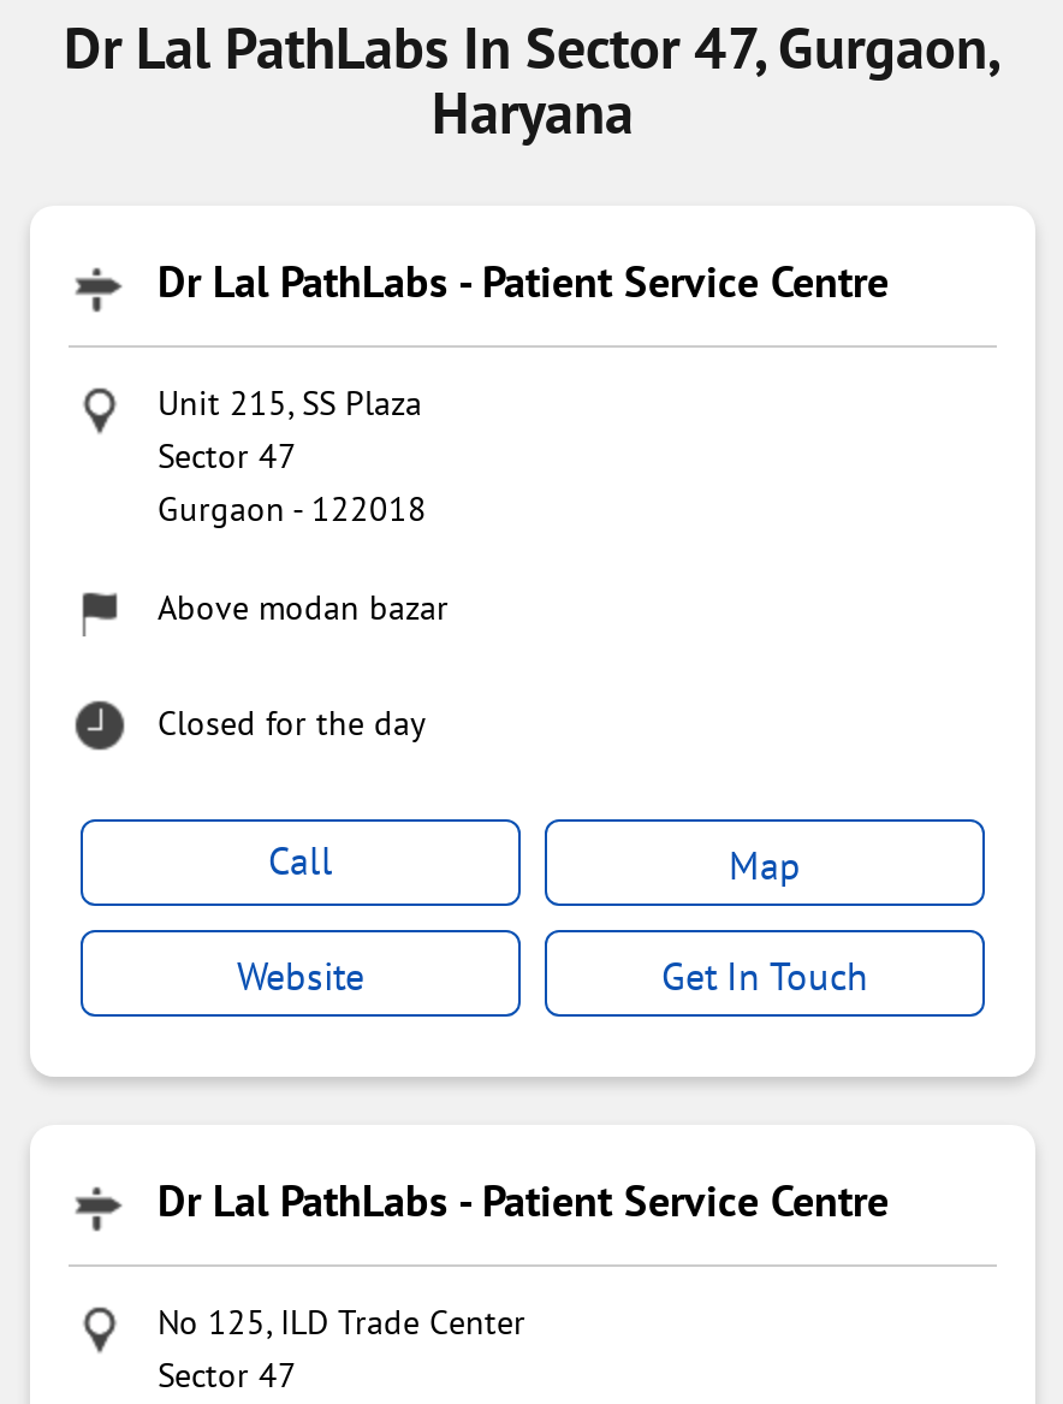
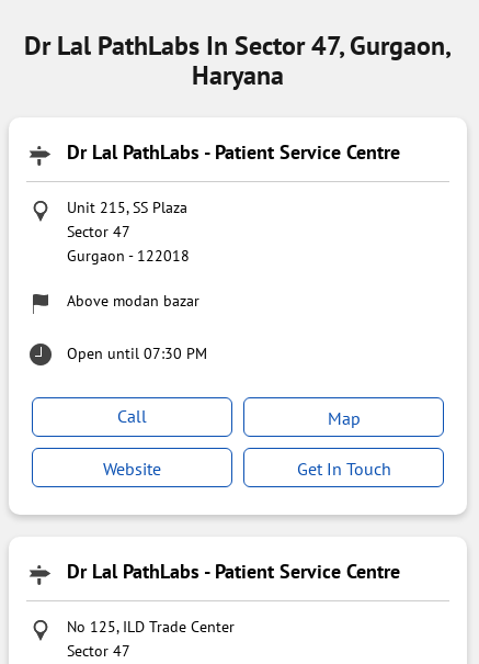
[158,702,427,746] Closed for the day -> [67,344,207,364] Open until 07:30 PM

